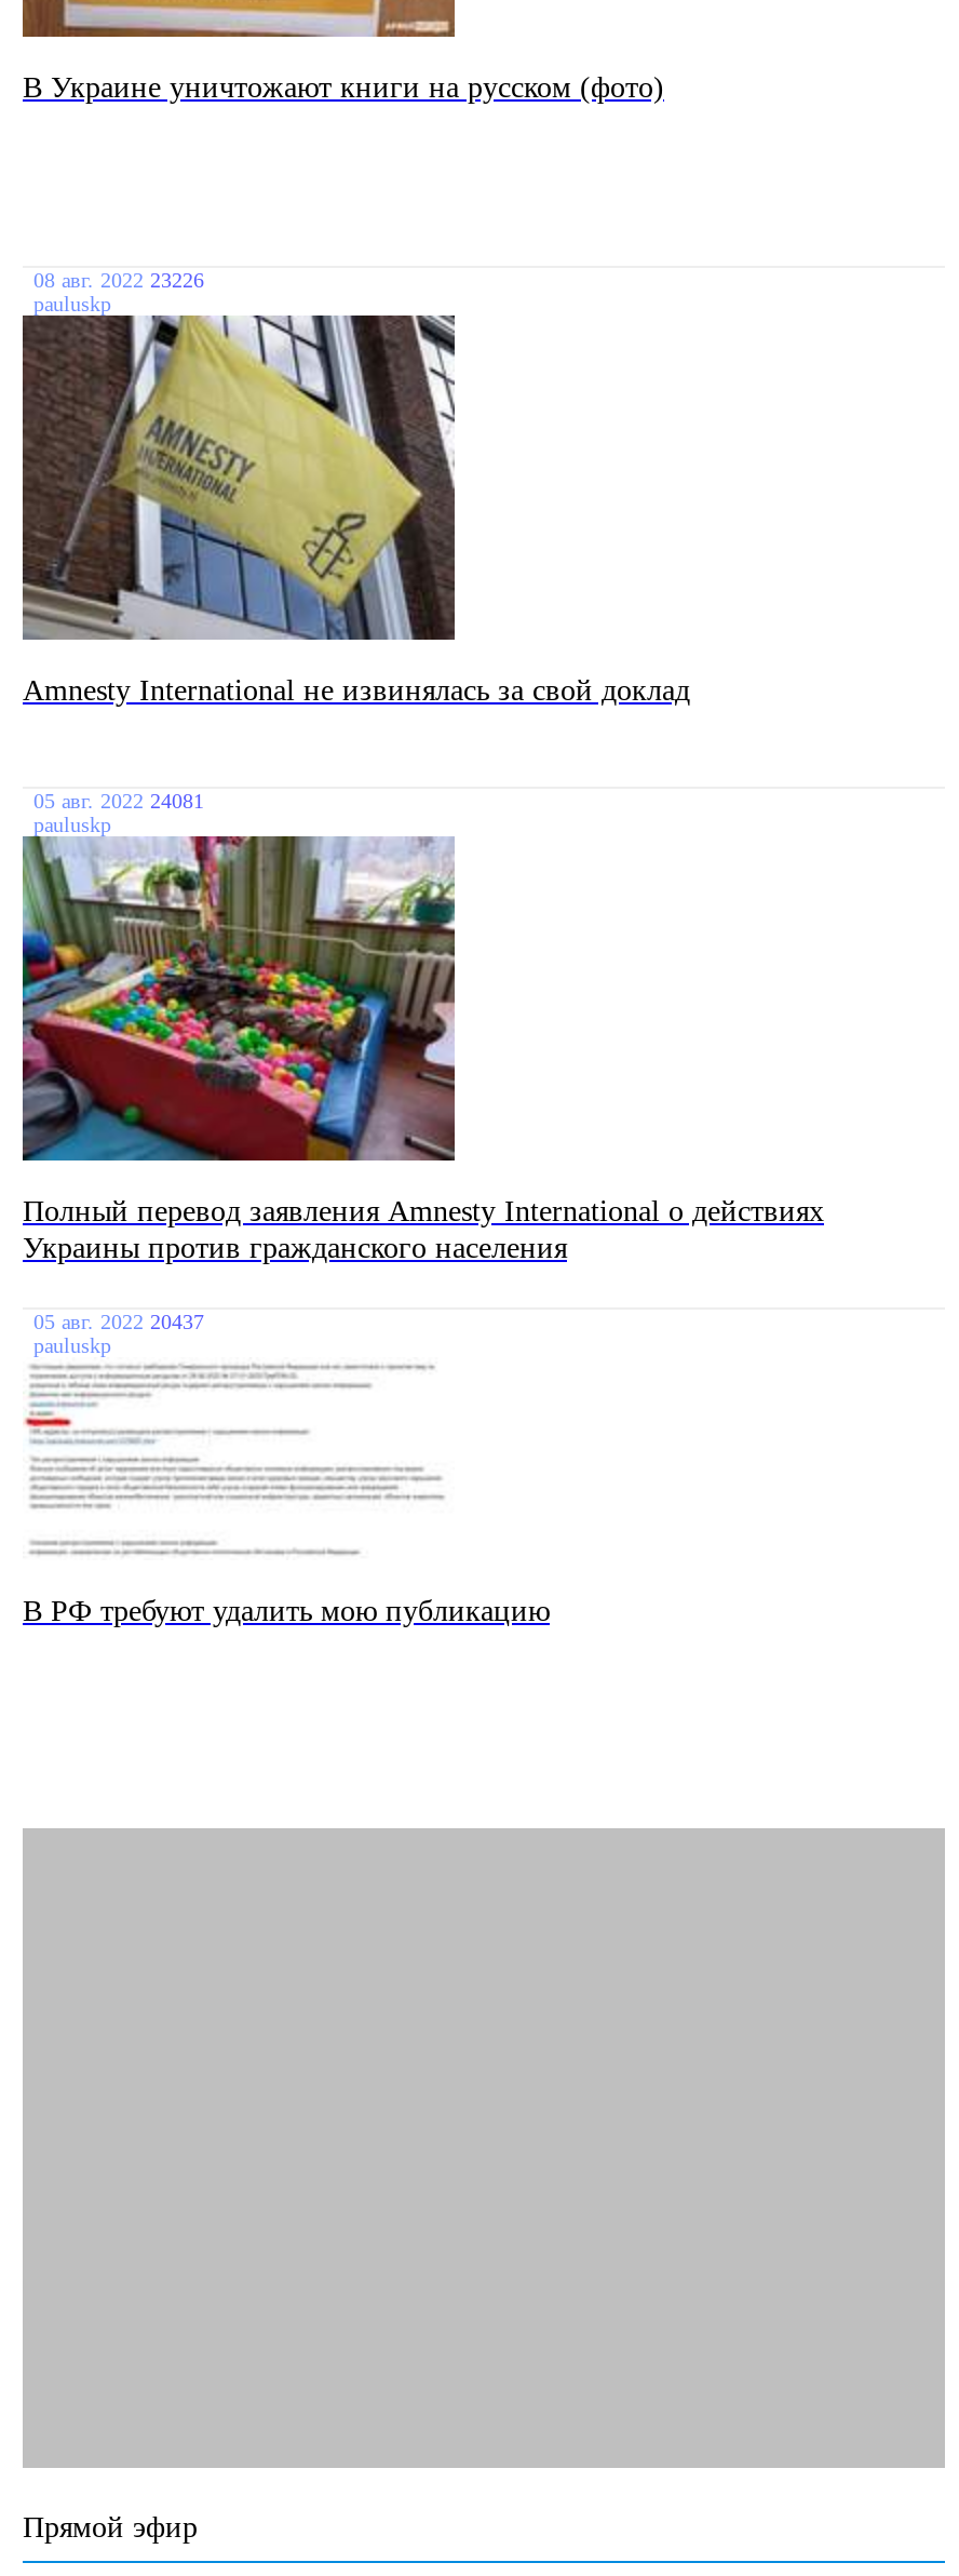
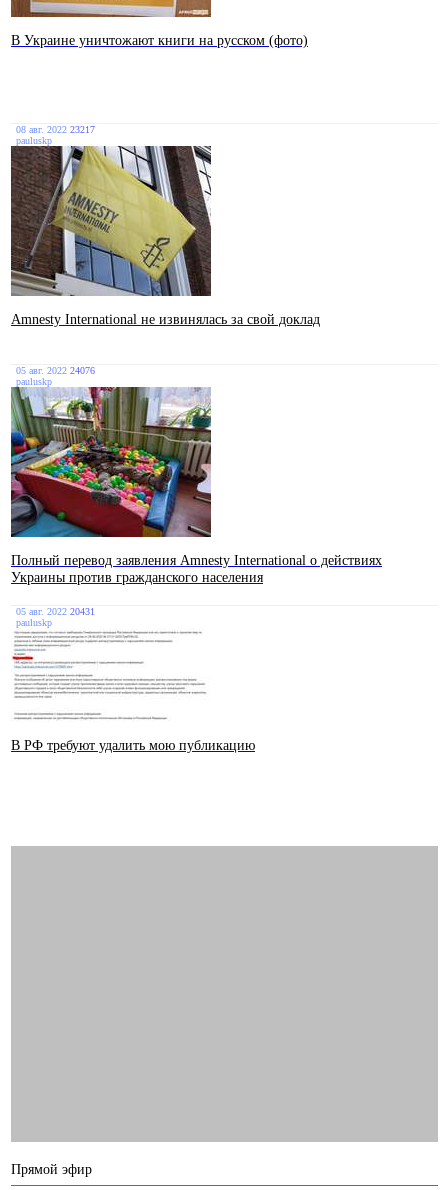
[33,268,204,292] 08 авг. 2022 23226 -> [16,124,95,135] 08 авг. 2022 23217
[33,789,204,813] 05 авг. 2022 24081 -> [16,365,95,376] 05 авг. 2022 24076
[33,1310,204,1333] 05 авг. 2022 20437 -> [16,606,95,617] 05 авг. 2022 20431

